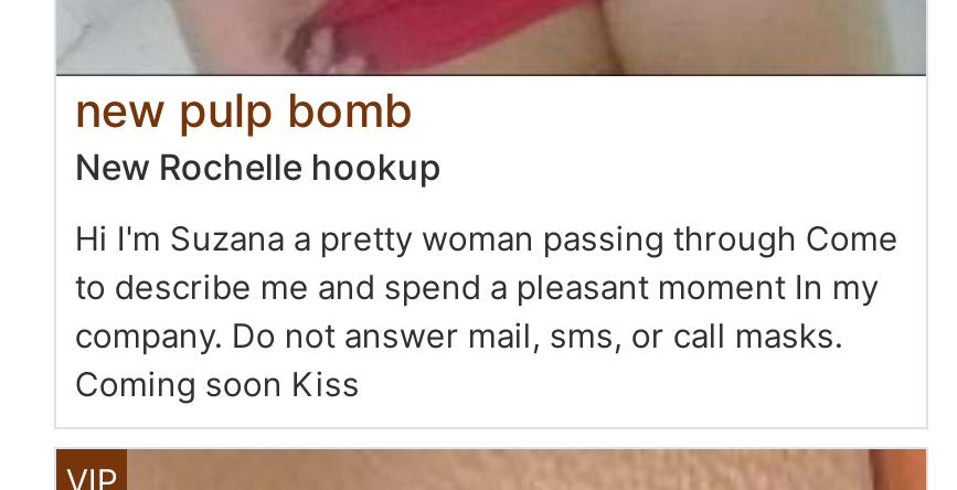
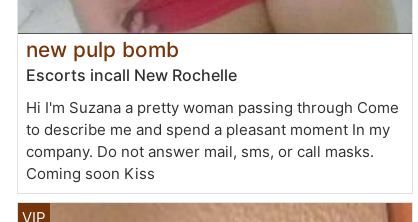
[75,144,441,188] New Rochelle hookup -> [26,65,237,85] Escorts incall New Rochelle

